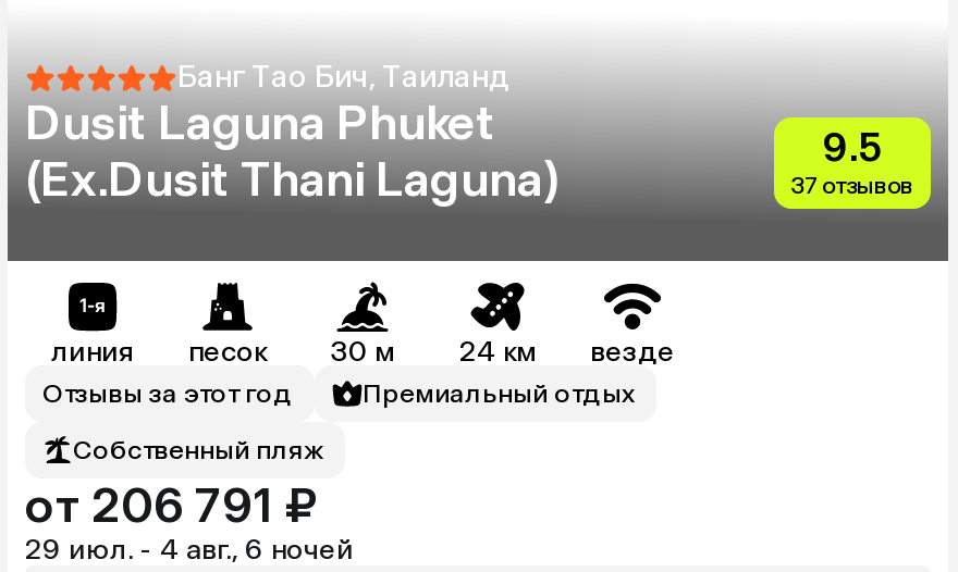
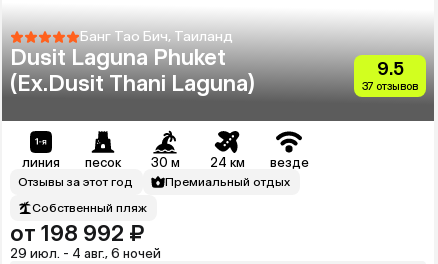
[25,476,317,535] от 206 791 ₽ -> [10,220,144,247] от 198 992 ₽

